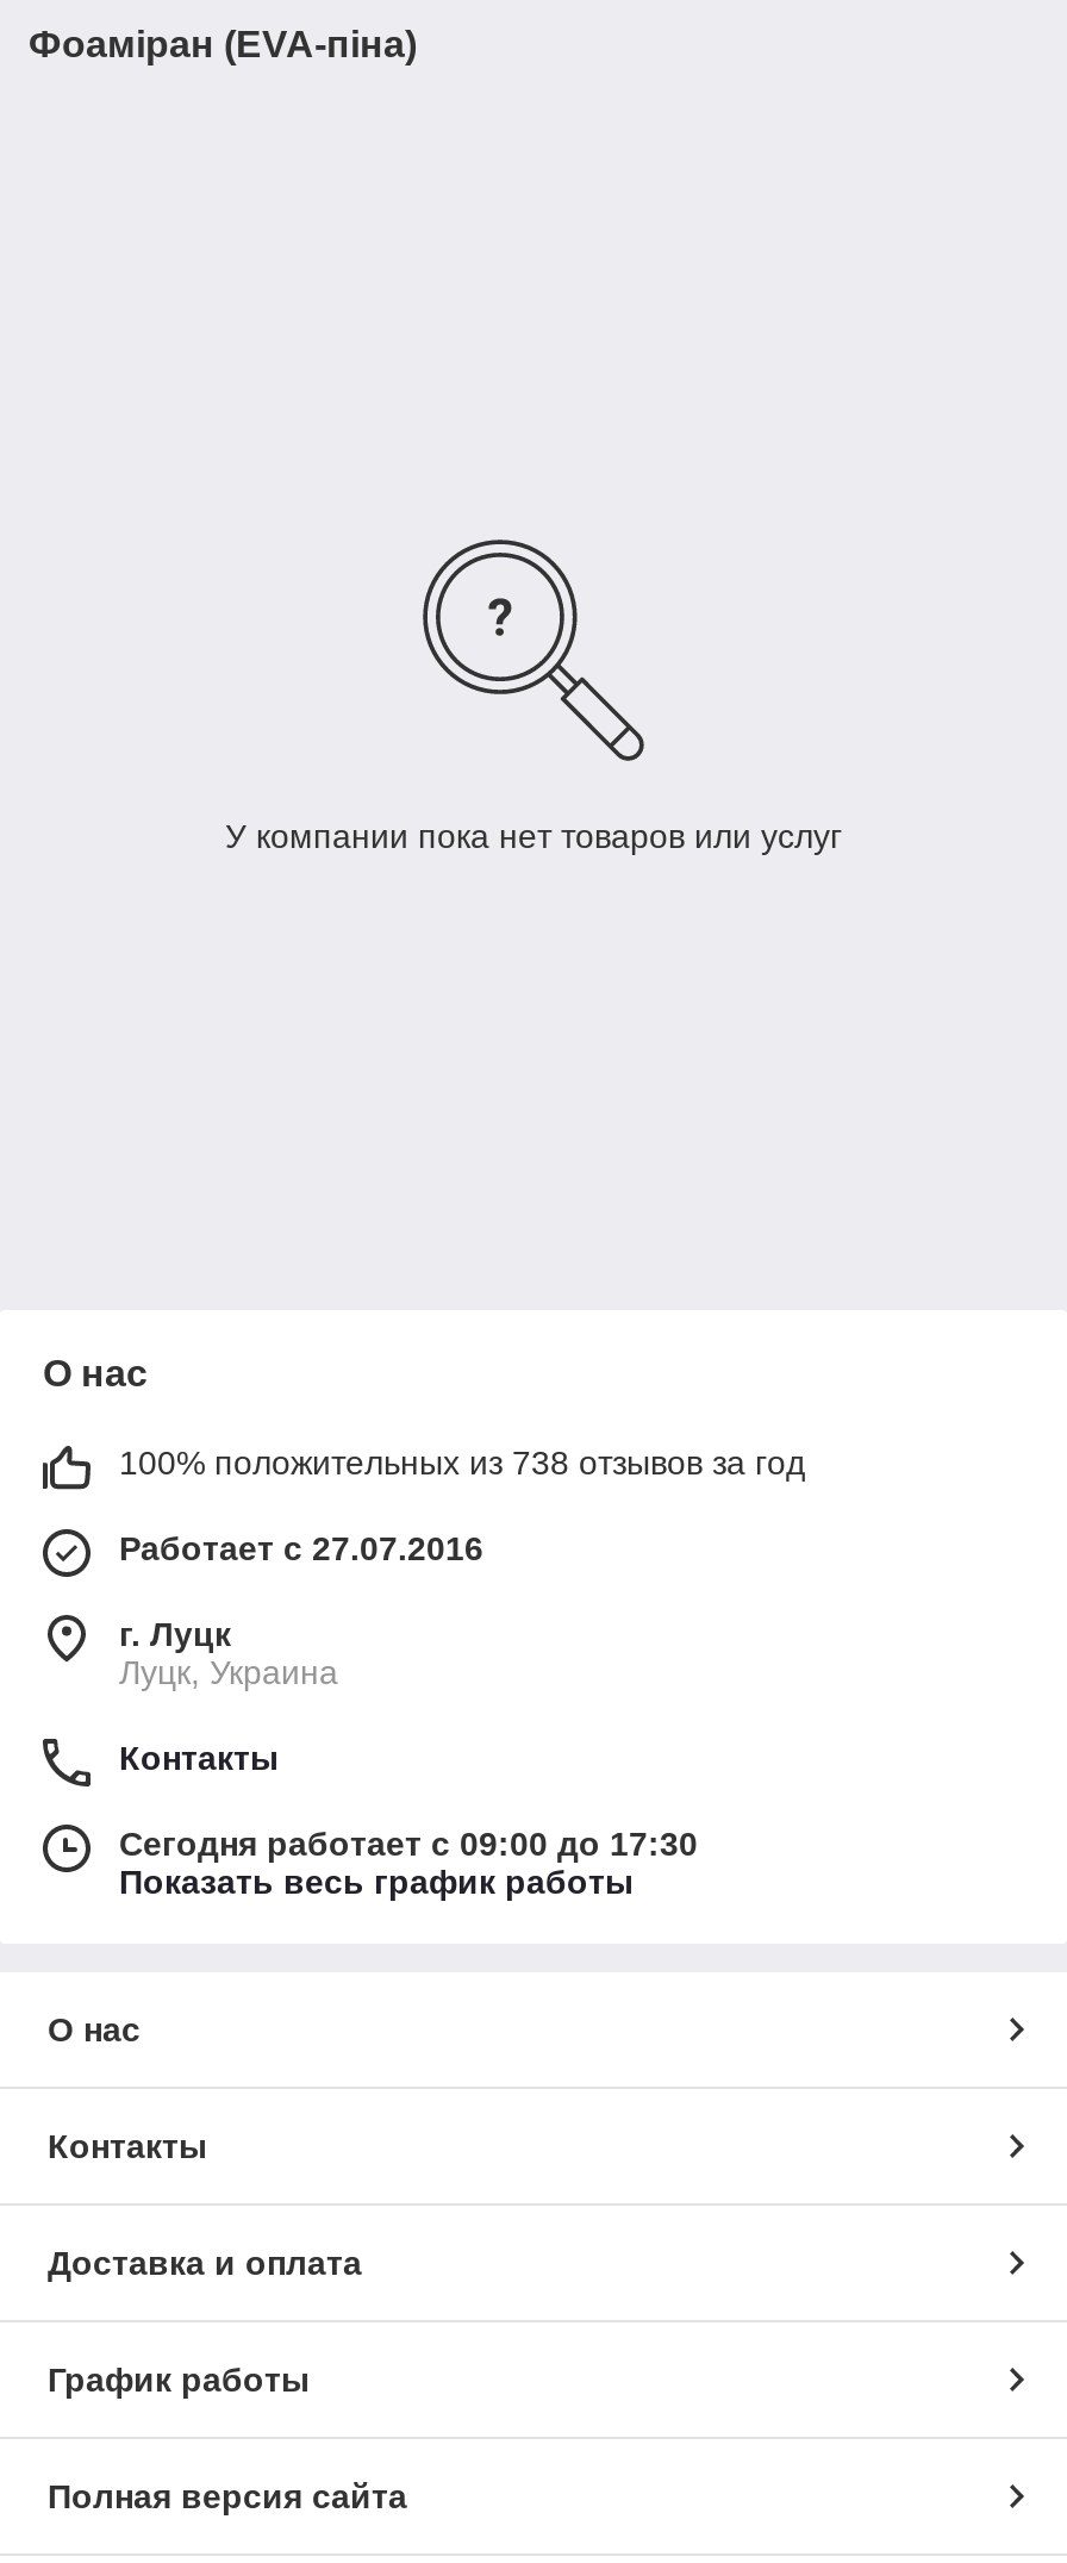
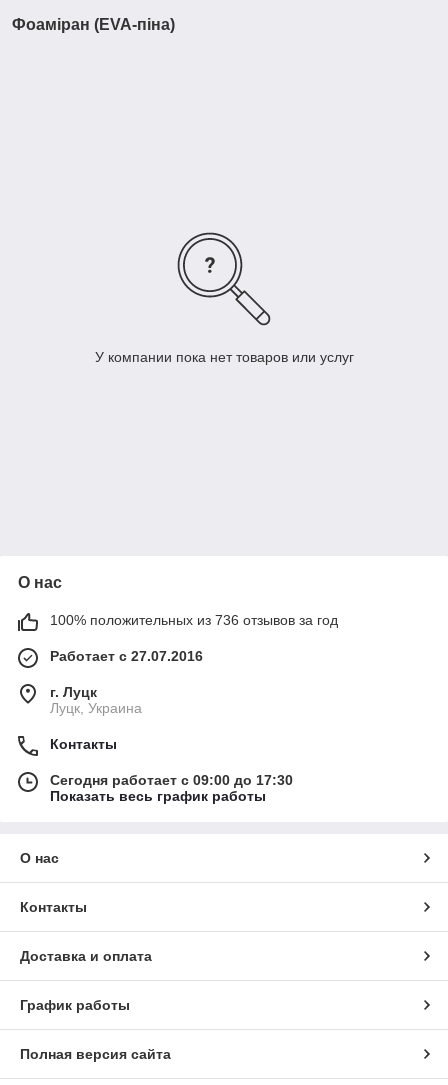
[119,1445,805,1483] 100% положительных из 738 отзывов за год -> [50,612,338,628] 100% положительных из 736 отзывов за год

